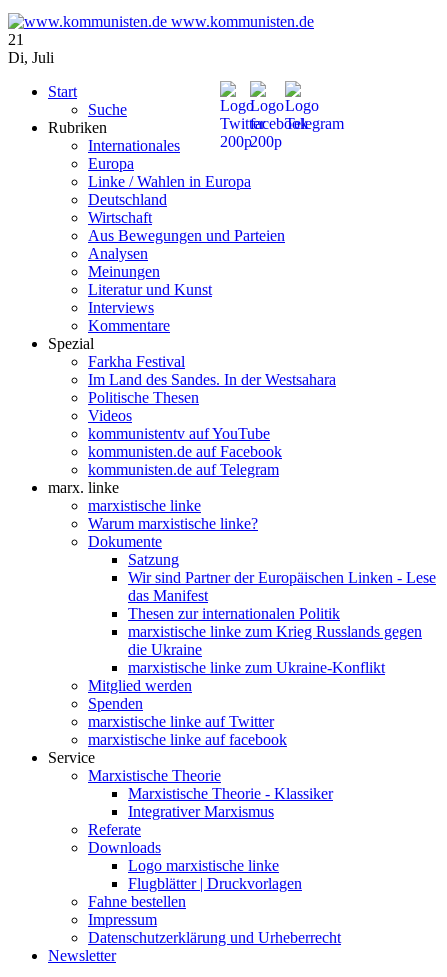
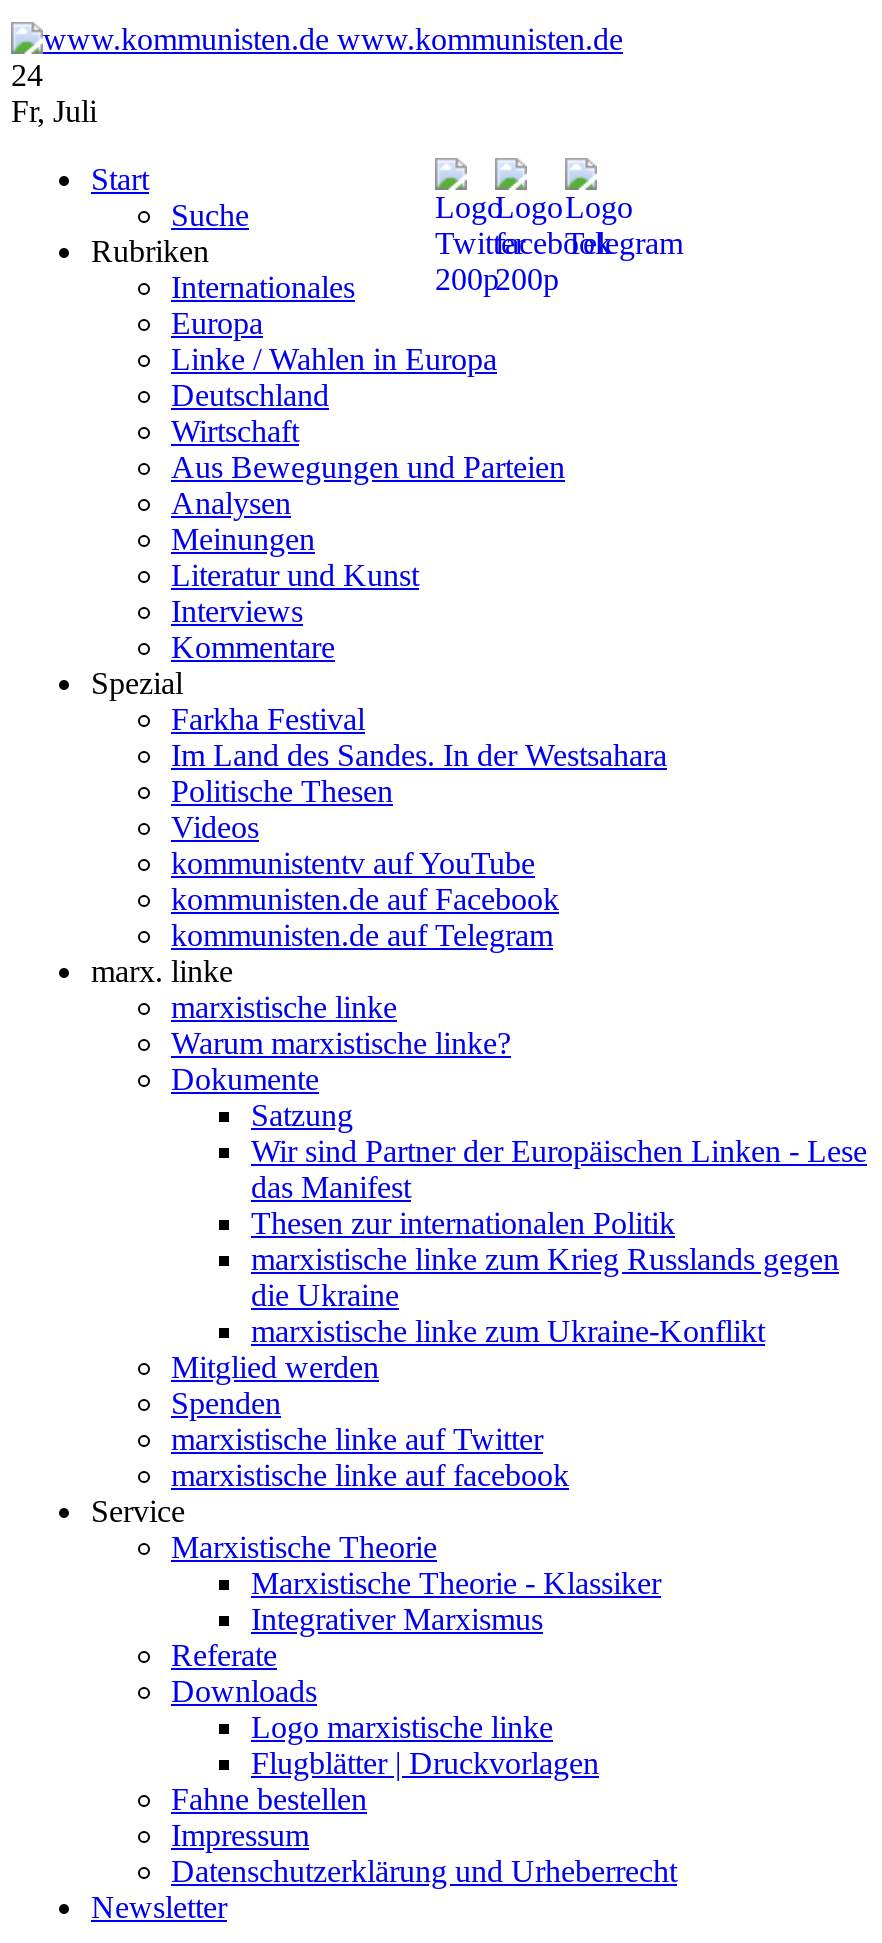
[8,31,24,48] 21 -> [11,58,43,92] 24
[8,49,54,66] Di, Juli -> [11,94,97,128] Fr, Juli

